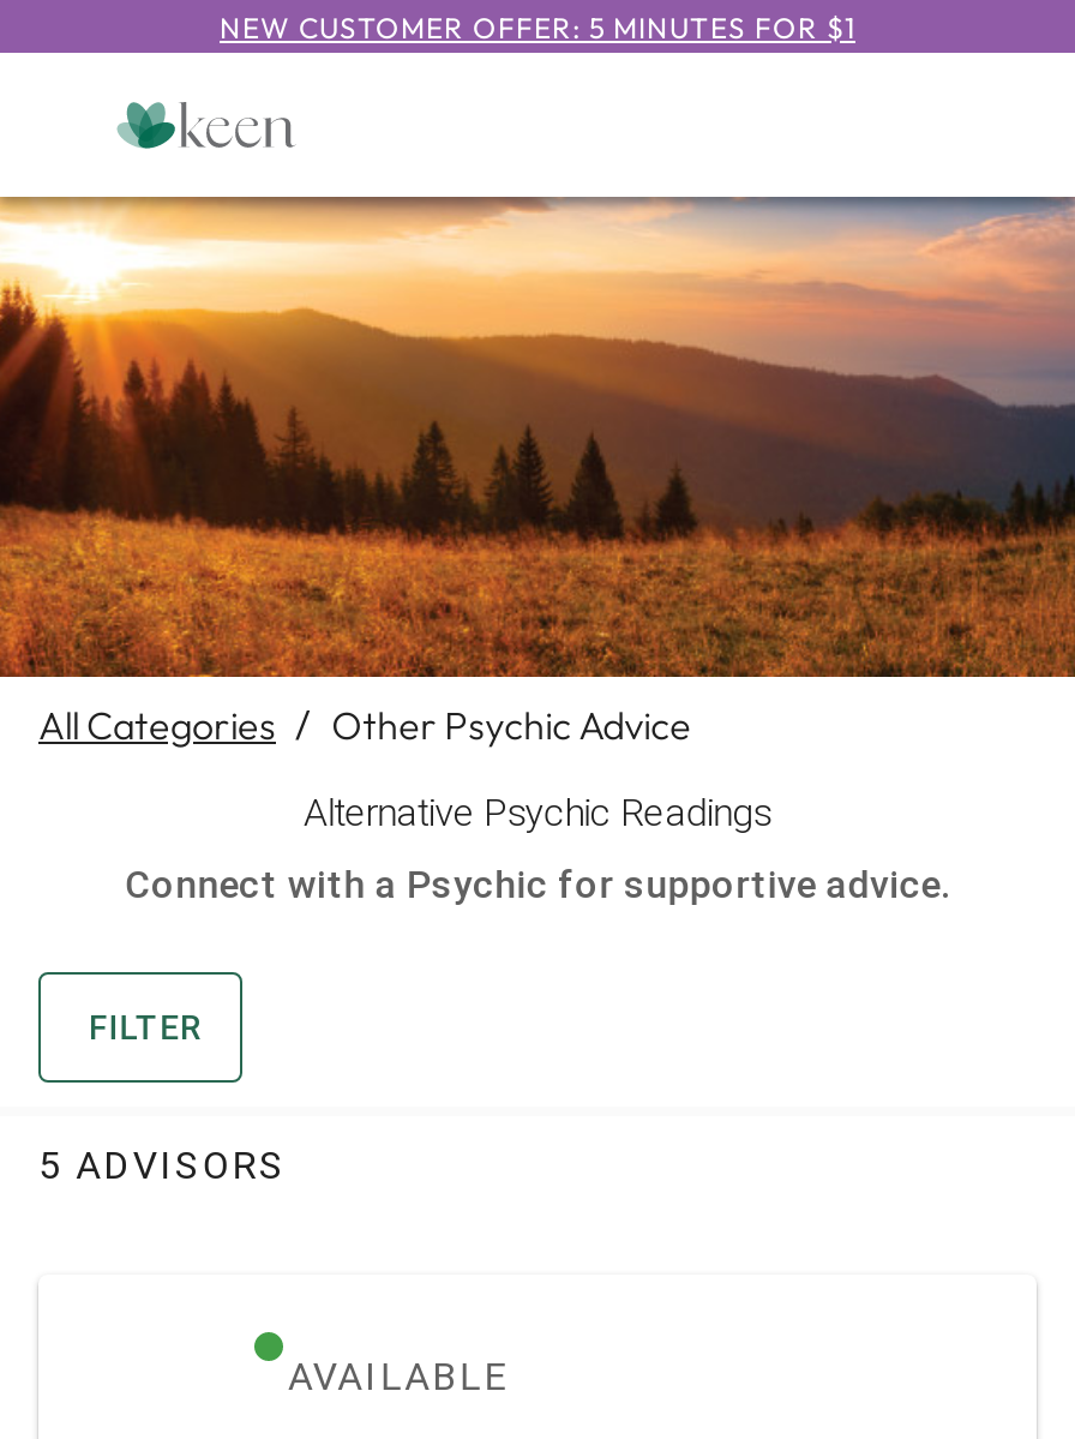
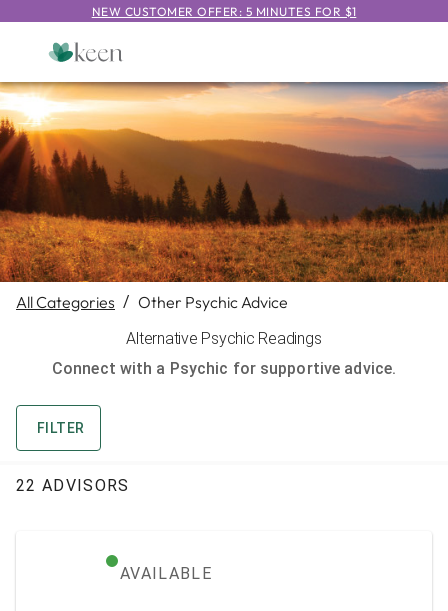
[38,1143,286,1188] 5 ADVISORS -> [16,476,130,495] 22 ADVISORS

